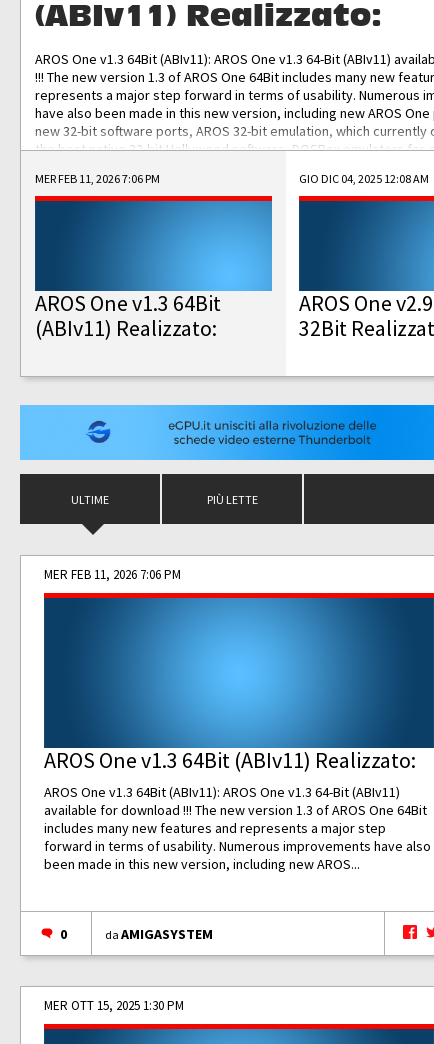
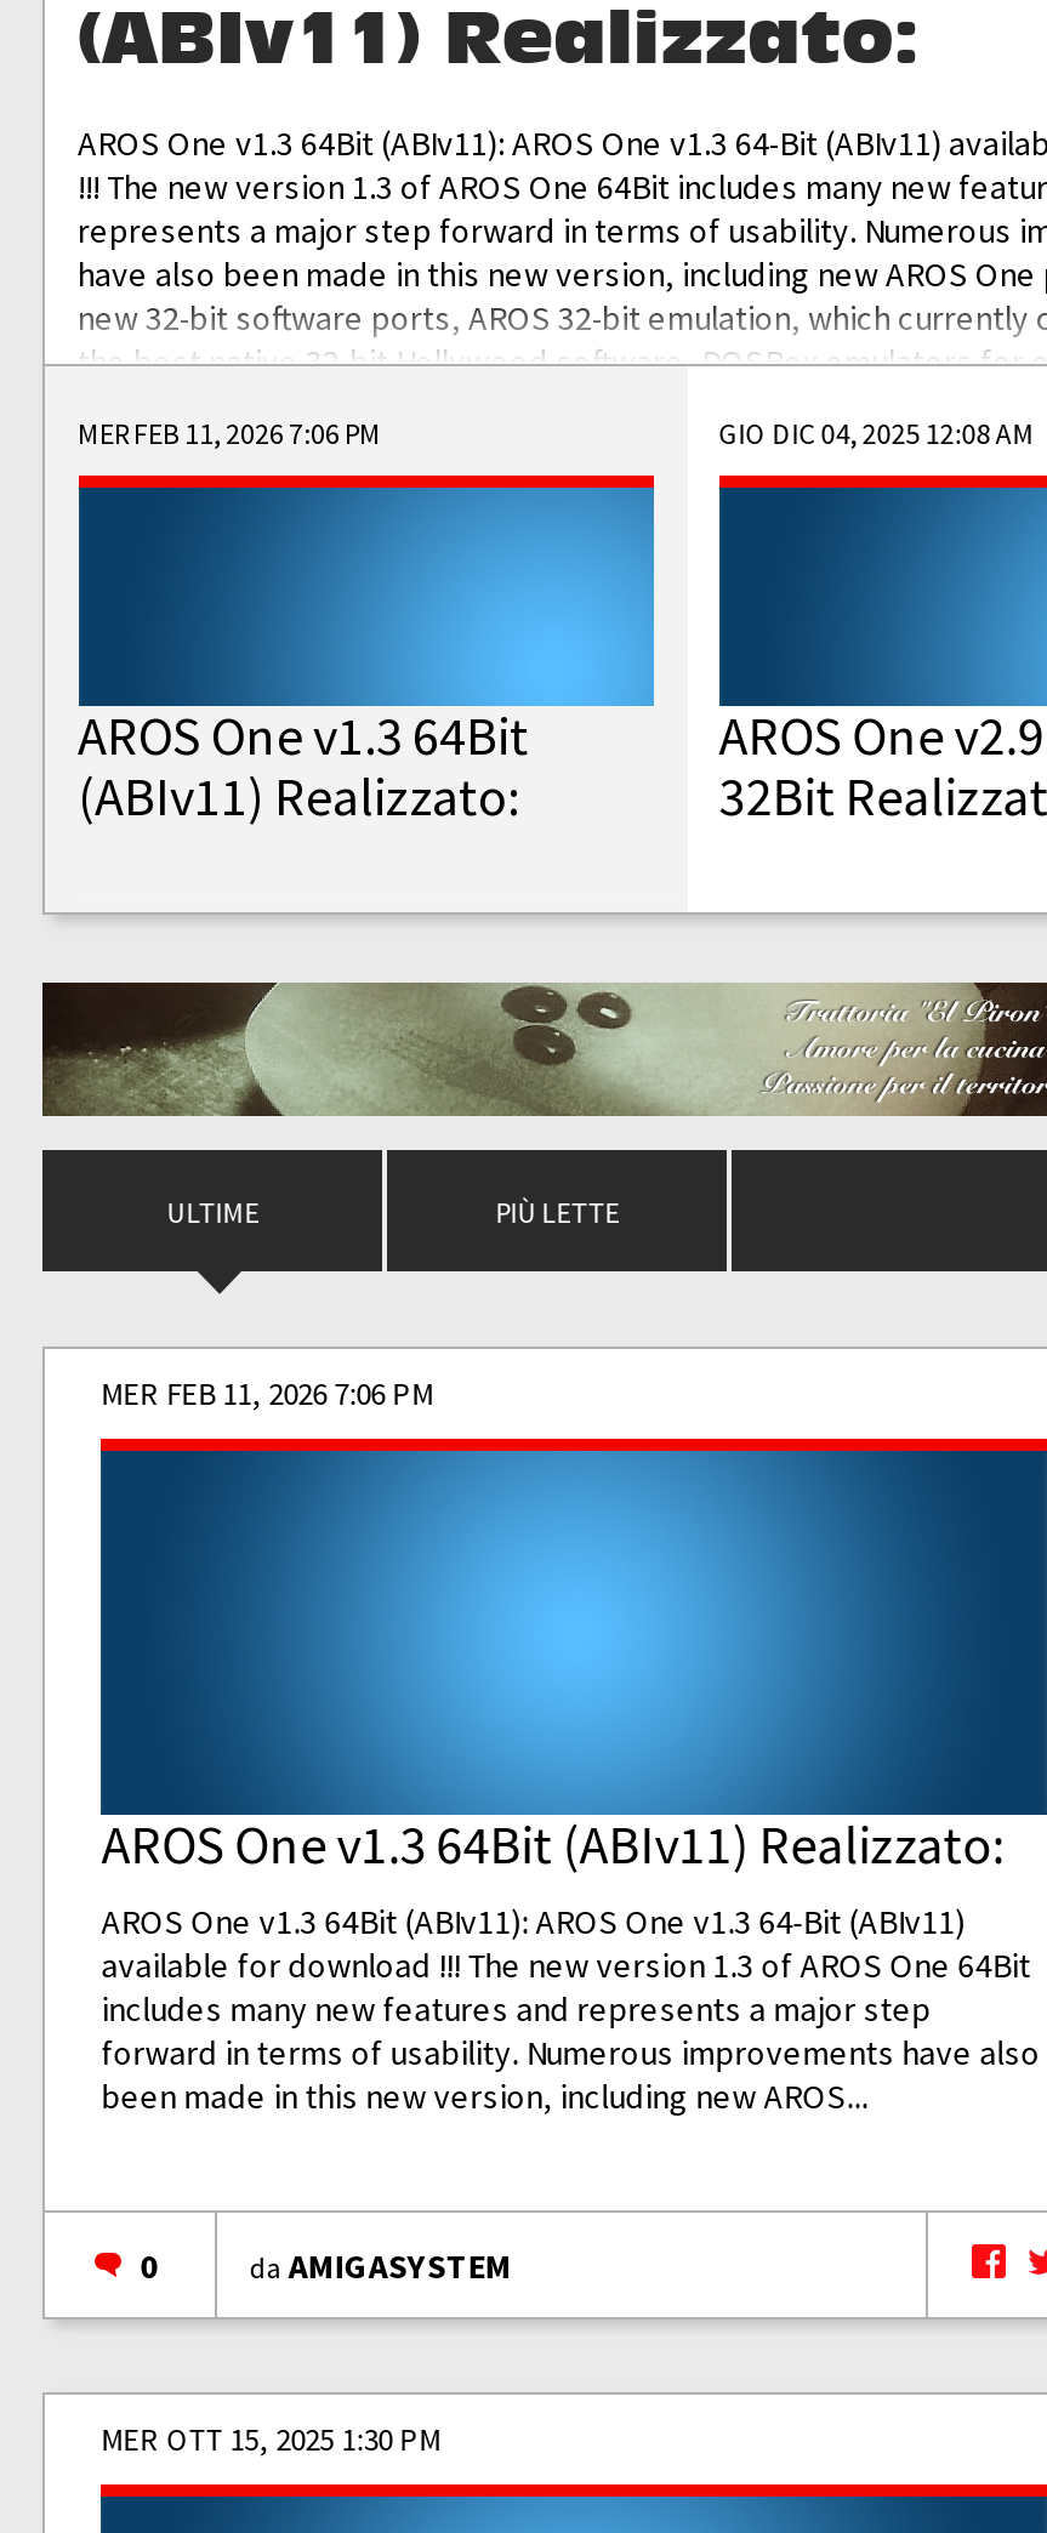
[19,404,431,461] [image] -> [40,980,1040,1118] [image]

